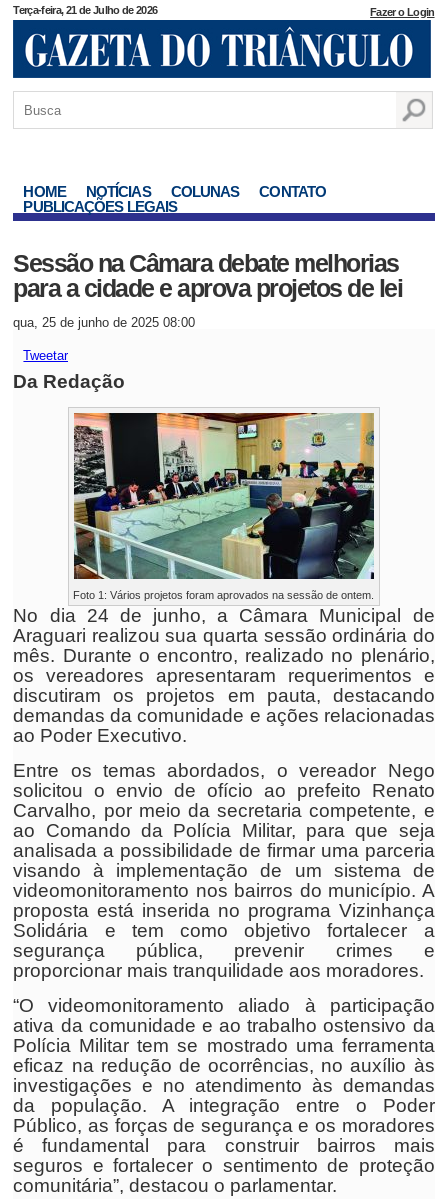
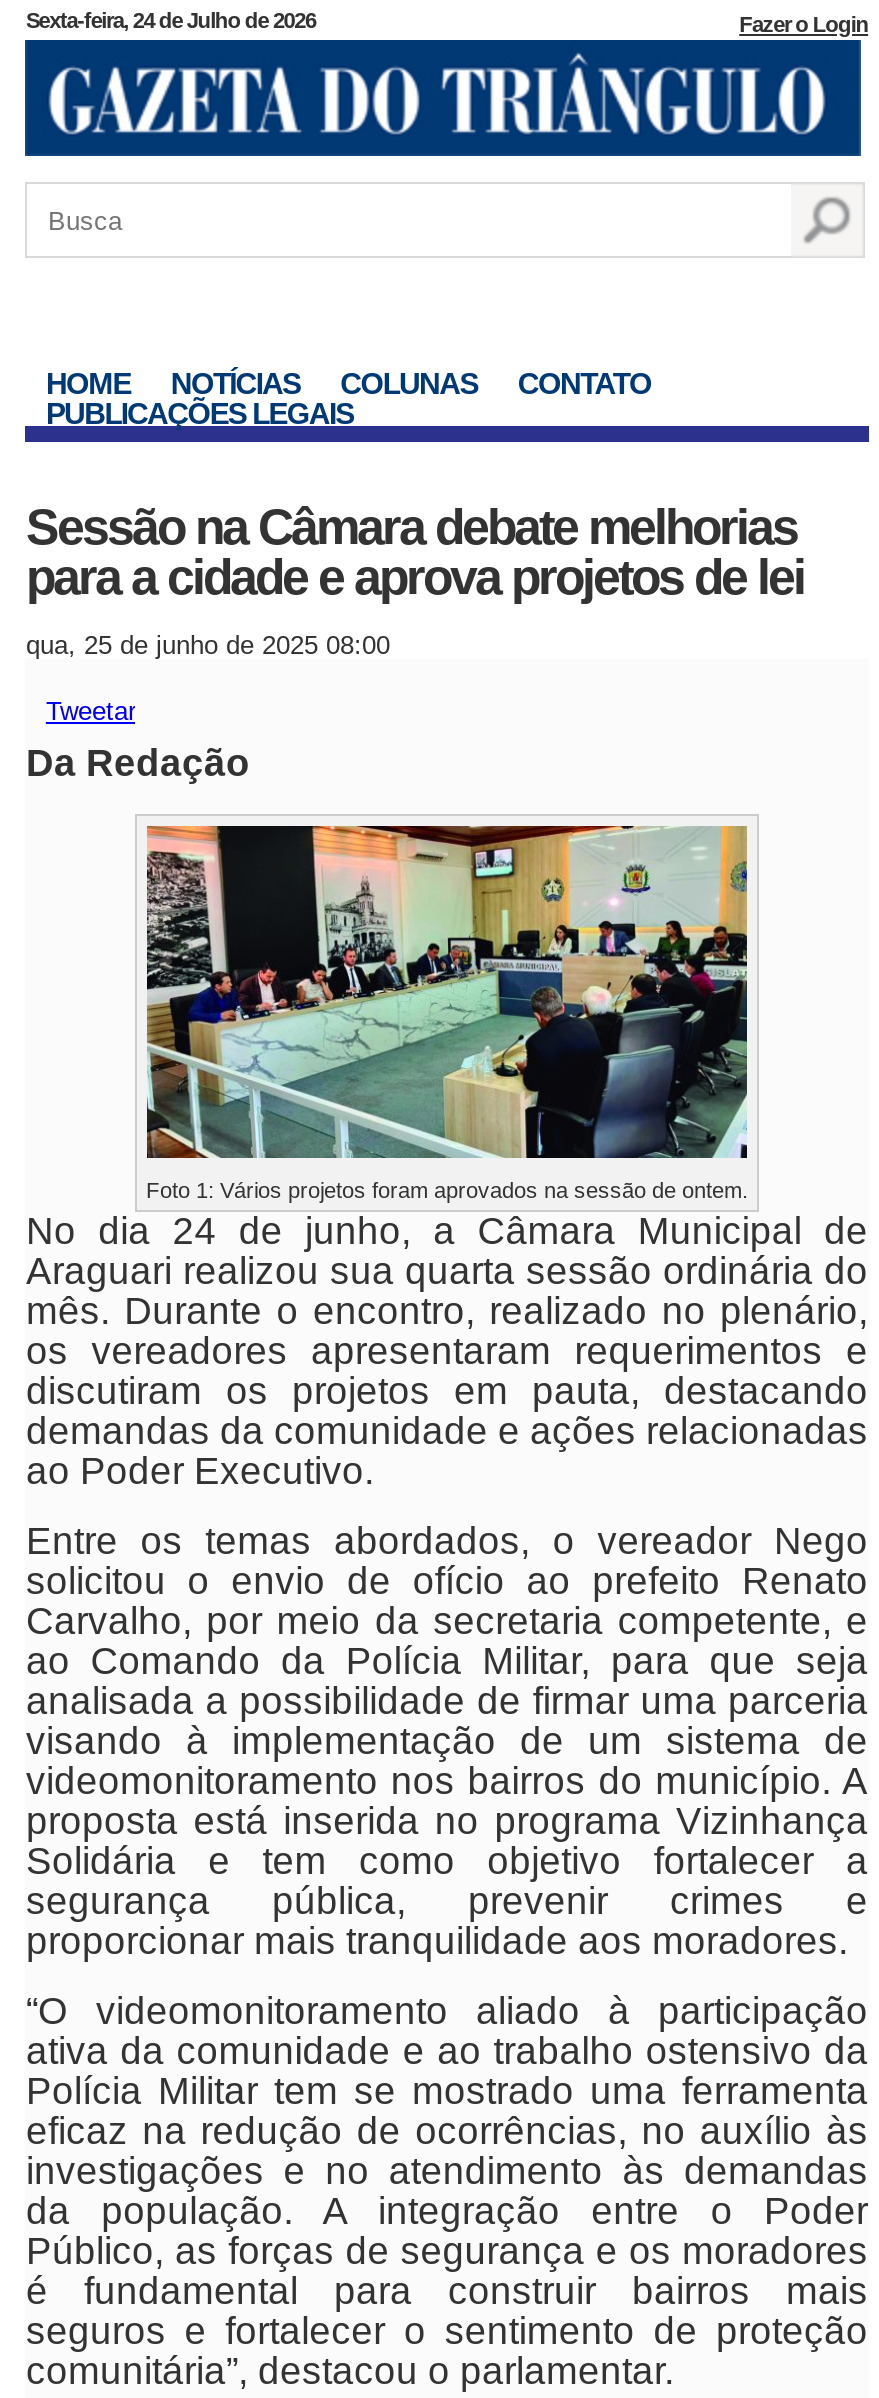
[13,4,157,16] Terça-feira, 21 de Julho de 2026 -> [26,8,316,32] Sexta-feira, 24 de Julho de 2026

